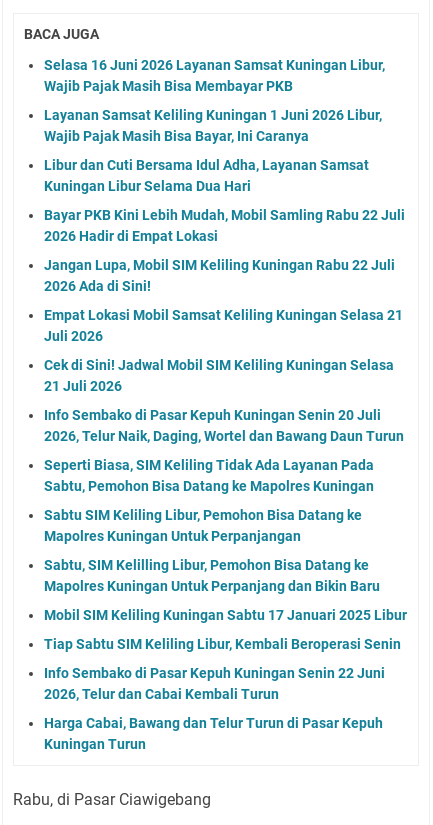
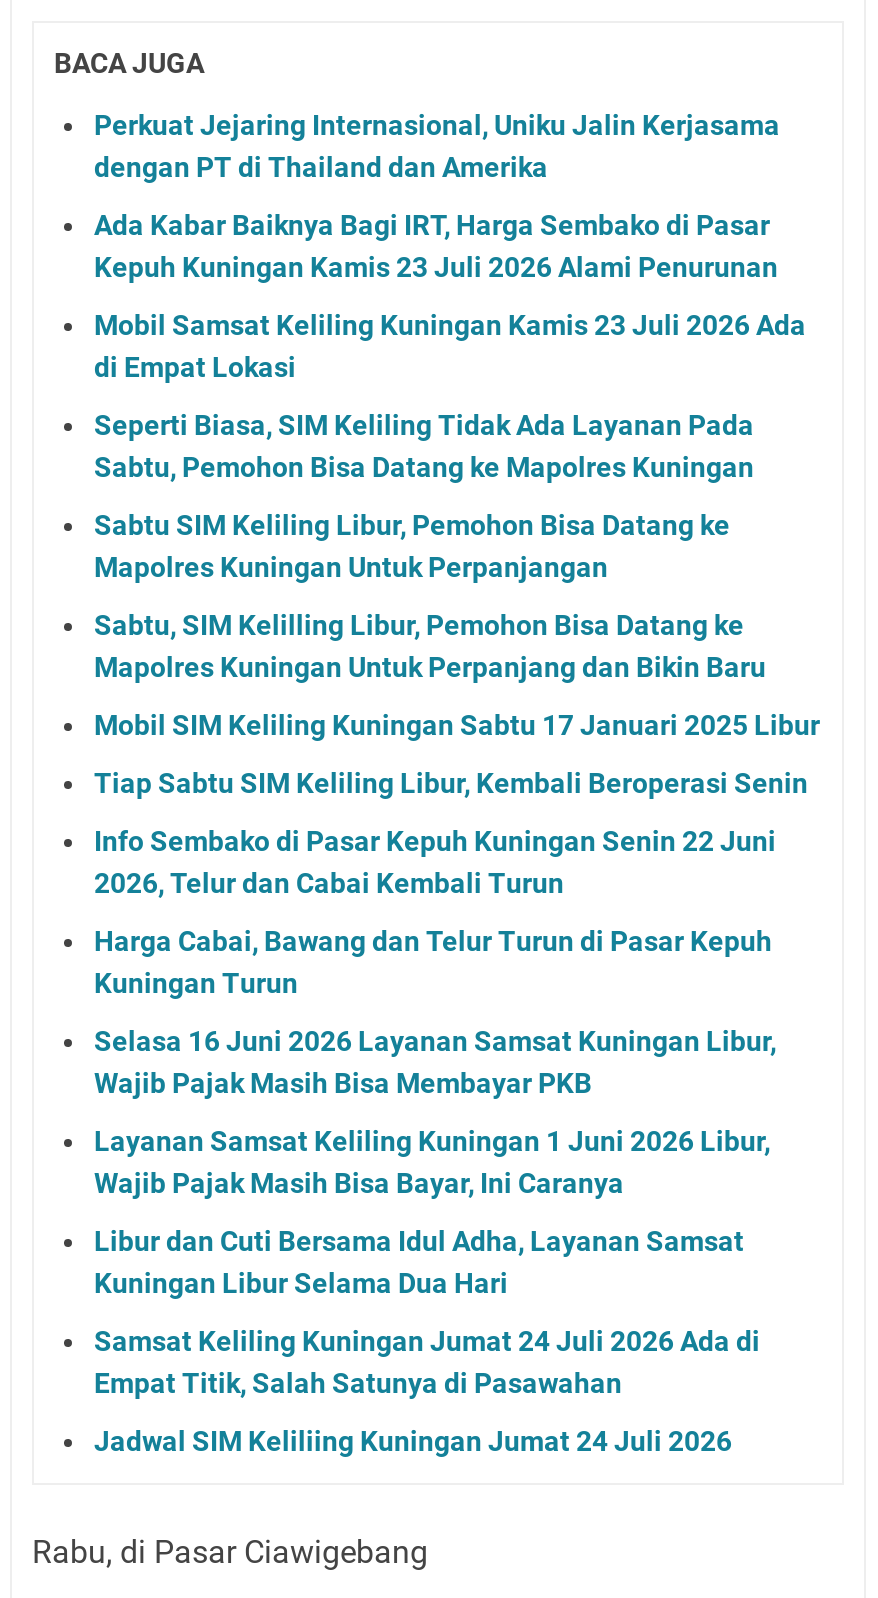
moved [44,57,385,194] -> [94,1024,776,1298]: Selasa 16 Juni 2026 Layanan Samsat Kuningan Libur, | Wajib Pajak Masih Bisa Membayar PKB | Layanan Samsat Keliling Kuningan 1 Juni 2026 Libur, | Wajib Pajak Masih Bisa Bayar, Ini Caranya | Libur dan Cuti Bersama Idul Adha, Layanan Samsat | Kuningan Libur Selama Dua Hari
[44,207,405,444] Bayar PKB Kini Lebih Mudah, Mobil Samling Rabu 22 Juli | 2026 Hadir di Empat Lokasi | Jangan Lupa, Mobil SIM Keliling Kuningan Rabu 22 Juli | 2026 Ada di Sini! | Empat Lokasi Mobil Samsat Keliling Kuningan Selasa 21 | Juli 2026 | Cek di Sini! Jadwal Mobil SIM Keliling Kuningan Selasa | 21 Juli 2026 | Info Sembako di Pasar Kepuh Kuningan Senin 20 Juli | 2026, Telur Naik, Daging, Wortel dan Bawang Daun Turun -> [94,108,806,382] Perkuat Jejaring Internasional, Uniku Jalin Kerjasama | dengan PT di Thailand dan Amerika | Ada Kabar Baiknya Bagi IRT, Harga Sembako di Pasar | Kepuh Kuningan Kamis 23 Juli 2026 Alami Penurunan | Mobil Samsat Keliling Kuningan Kamis 23 Juli 2026 Ada | di Empat Lokasi
moved [44,457,407,752] -> [94,408,820,998]: Seperti Biasa, SIM Keliling Tidak Ada Layanan Pada | Sabtu, Pemohon Bisa Datang ke Mapolres Kuningan | Sabtu SIM Keliling Libur, Pemohon Bisa Datang ke | ... | Harga Cabai, Bawang dan Telur Turun di Pasar Kepuh | Kuningan Turun
none -> [94,1324,760,1456] Samsat Keliling Kuningan Jumat 24 Juli 2026 Ada di | Empat Titik, Salah Satunya di Pasawahan | Jadwal SIM Keliliing Kuningan Jumat 24 Juli 2026

